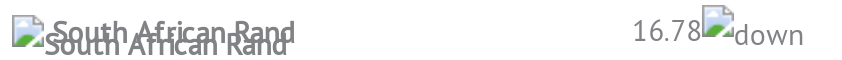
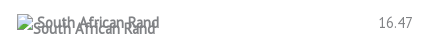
[632,11,702,49] 16.78 -> [378,13,413,32] 16.47

